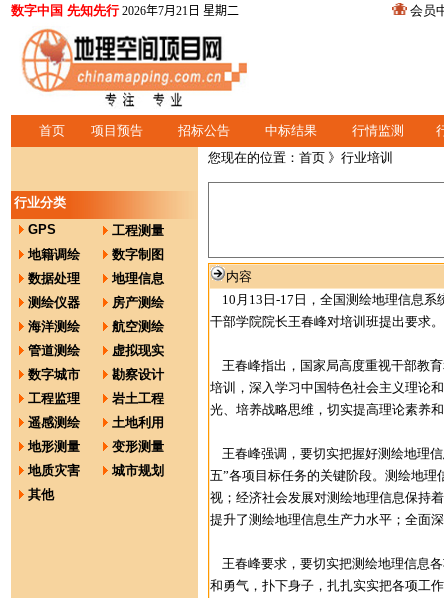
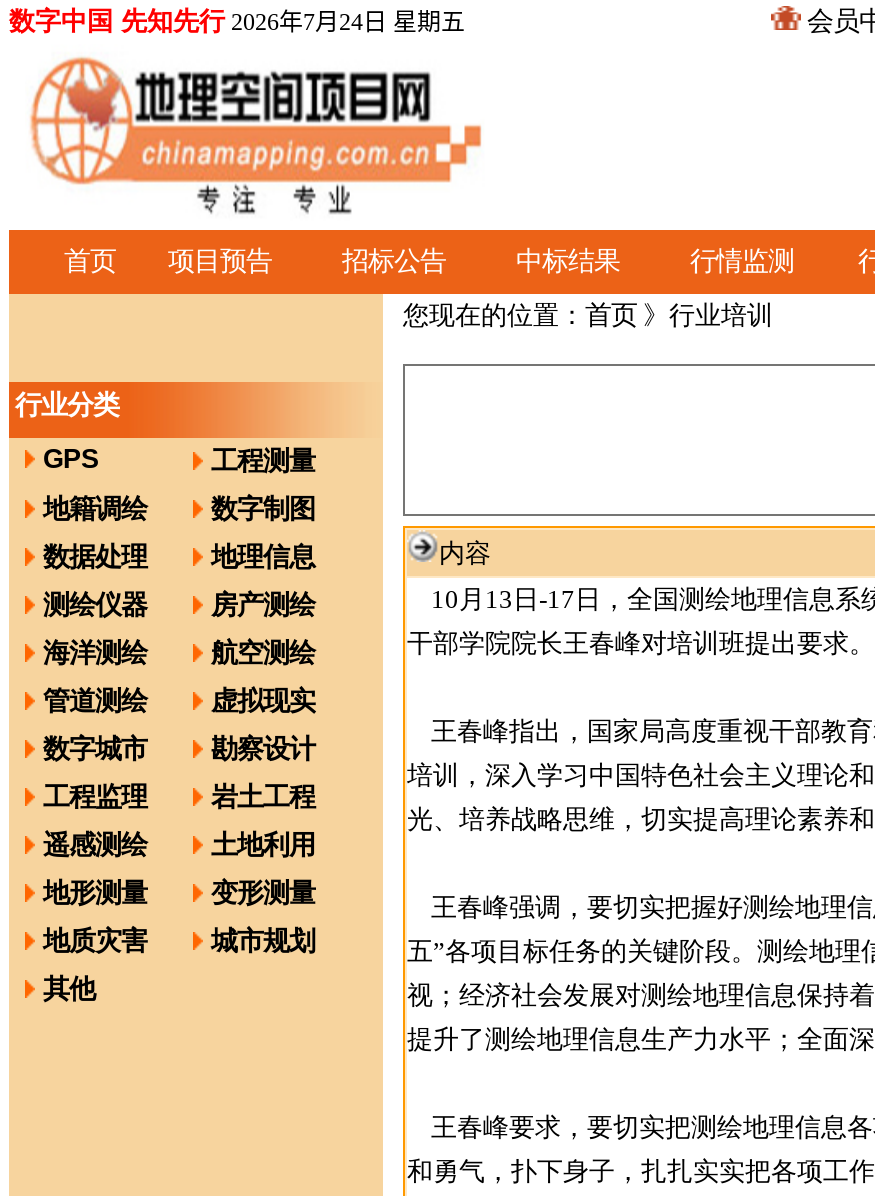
[11,3,239,18] 数字中国 先知先行 2026年7月21日 星期二 -> [9,6,465,36] 数字中国 先知先行 2026年7月24日 星期五

